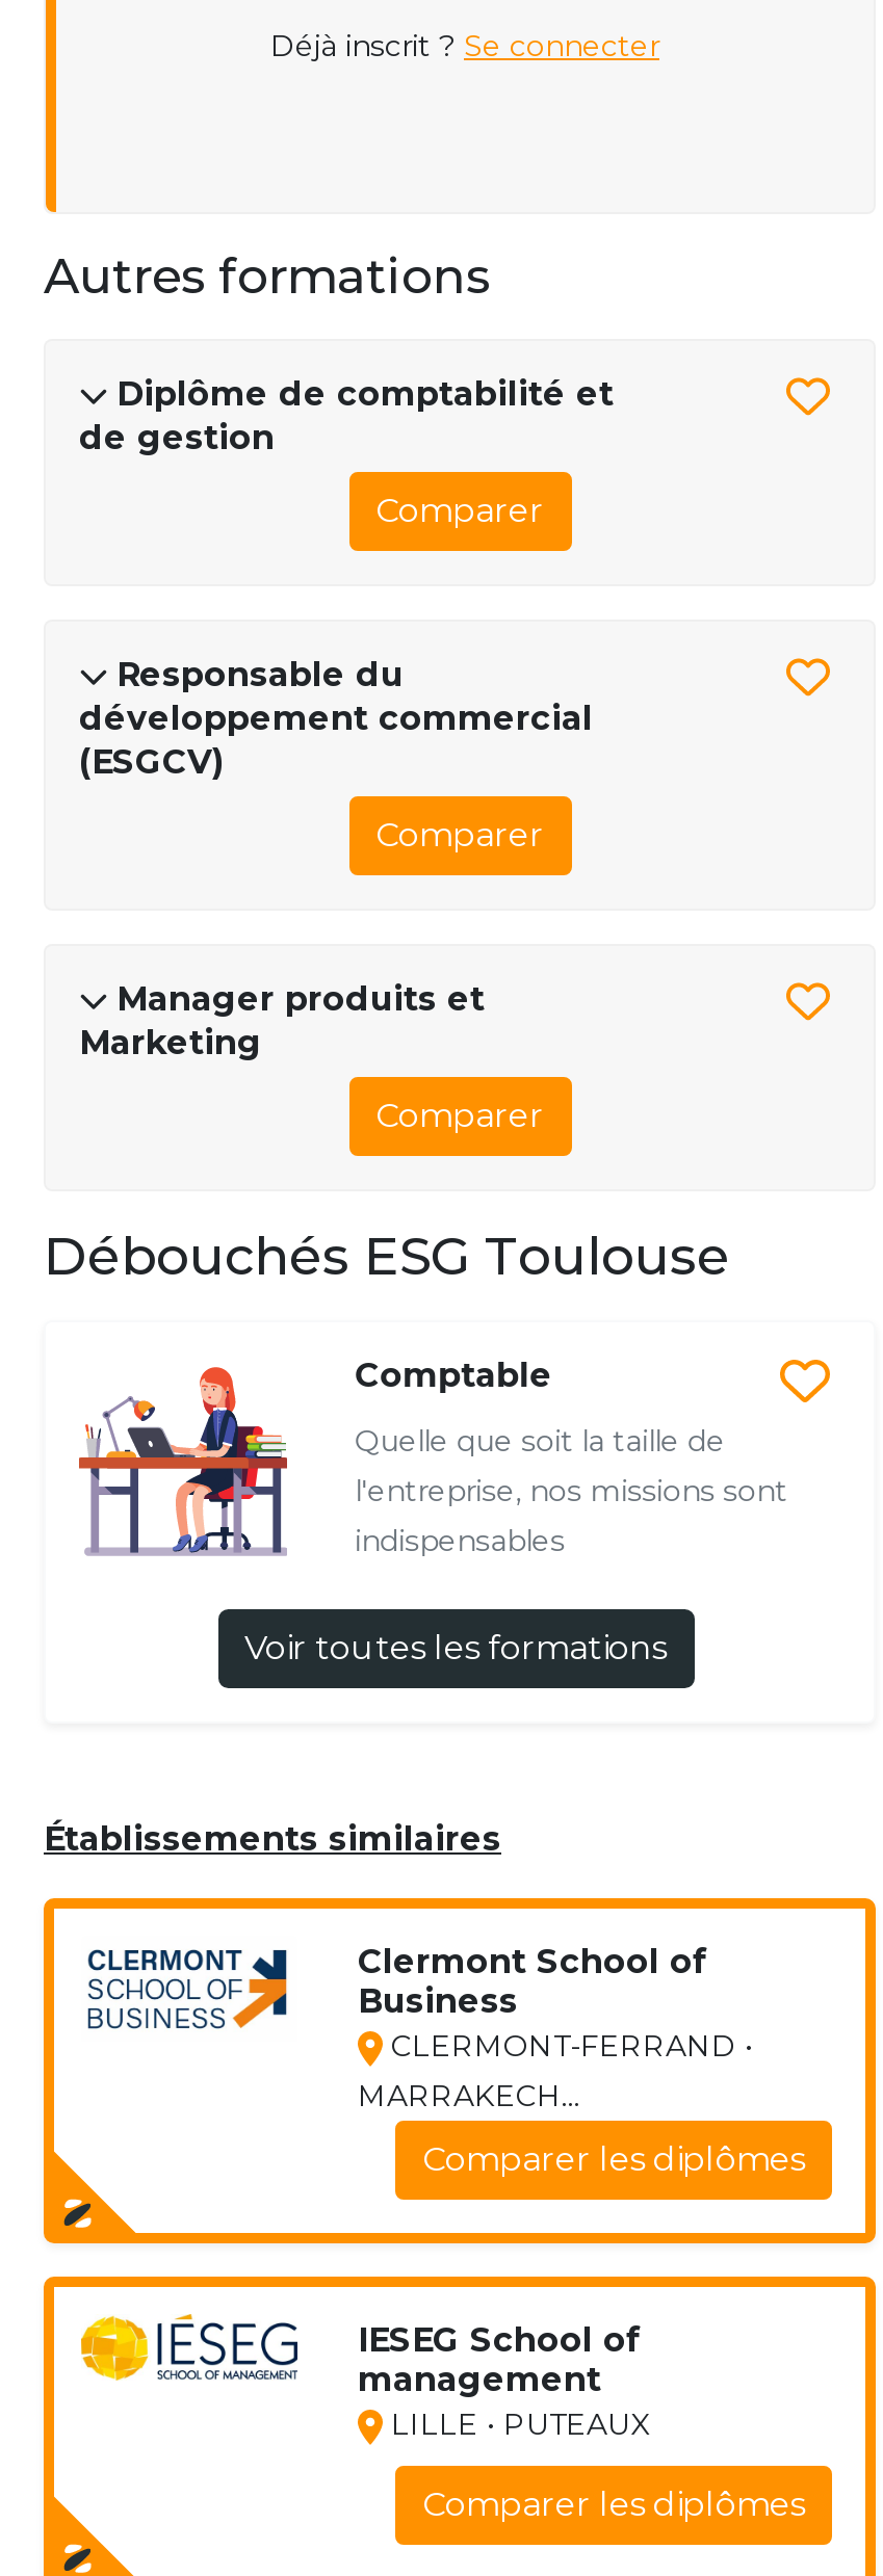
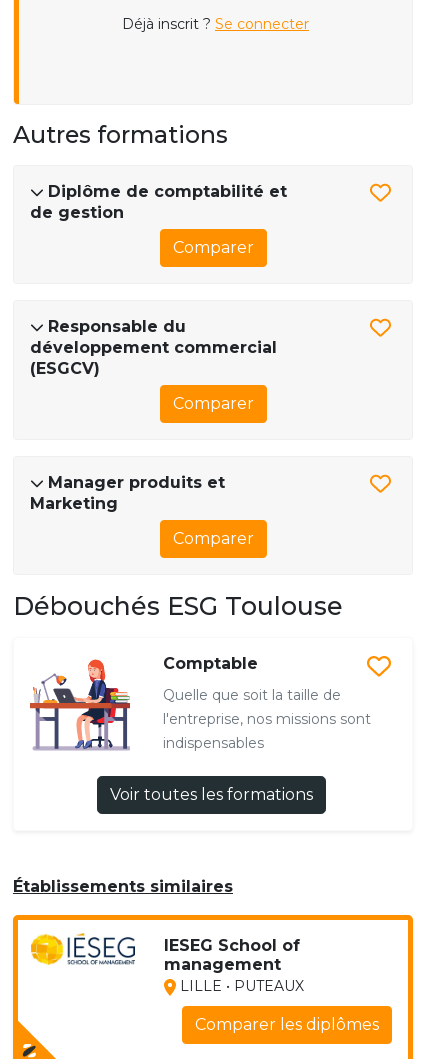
[85,1941,805,2178] [image] | Clermont School of | Business | CLERMONT-FERRAND • | MARRAKECH... | Comparer les diplômes -> none

